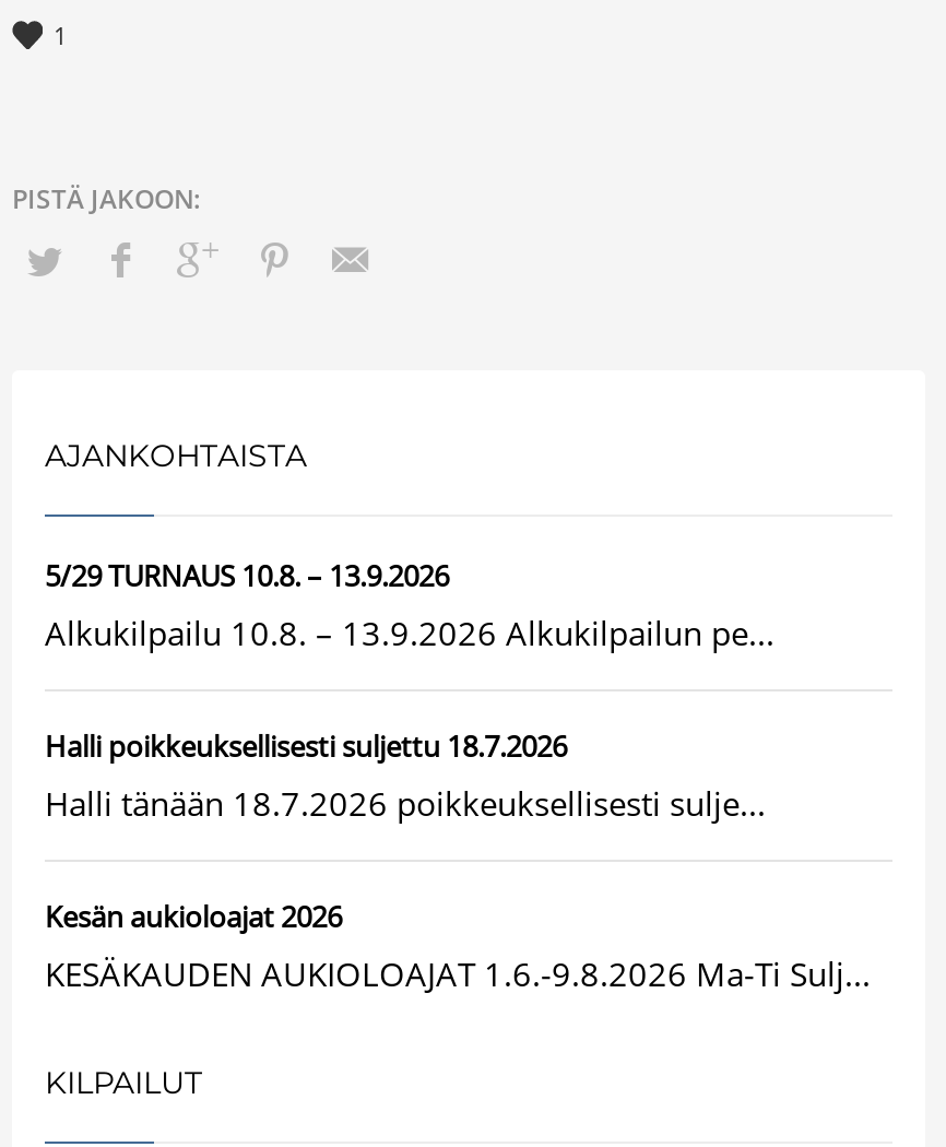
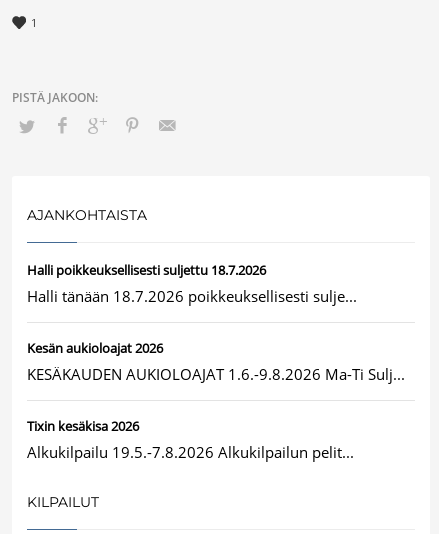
[45,555,774,653] 5/29 TURNAUS 10.8. – 13.9.2026 | Alkukilpailu 10.8. – 13.9.2026 Alkukilpailun pe... -> none
moved [45,726,871,994] -> [27,261,405,384]: Halli poikkeuksellisesti suljettu 18.7.2026 | Halli tänään 18.7.2026 poikkeuksellisesti sulje... | Kesän aukioloajat 2026 | KESÄKAUDEN AUKIOLOAJAT 1.6.-9.8.2026 Ma-Ti Sulj...
none -> [27,417,354,462] Tixin kesäkisa 2026 | Alkukilpailu 19.5.-7.8.2026 Alkukilpailun pelit...

